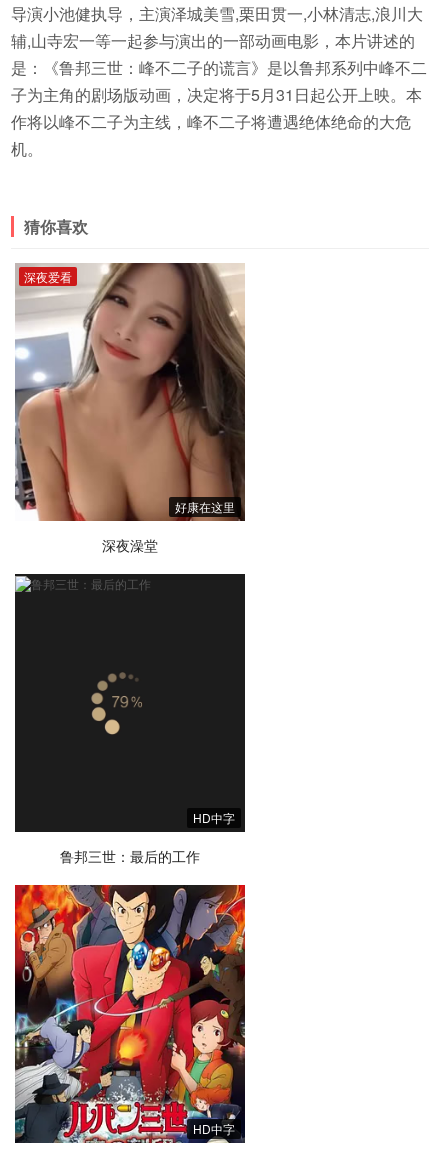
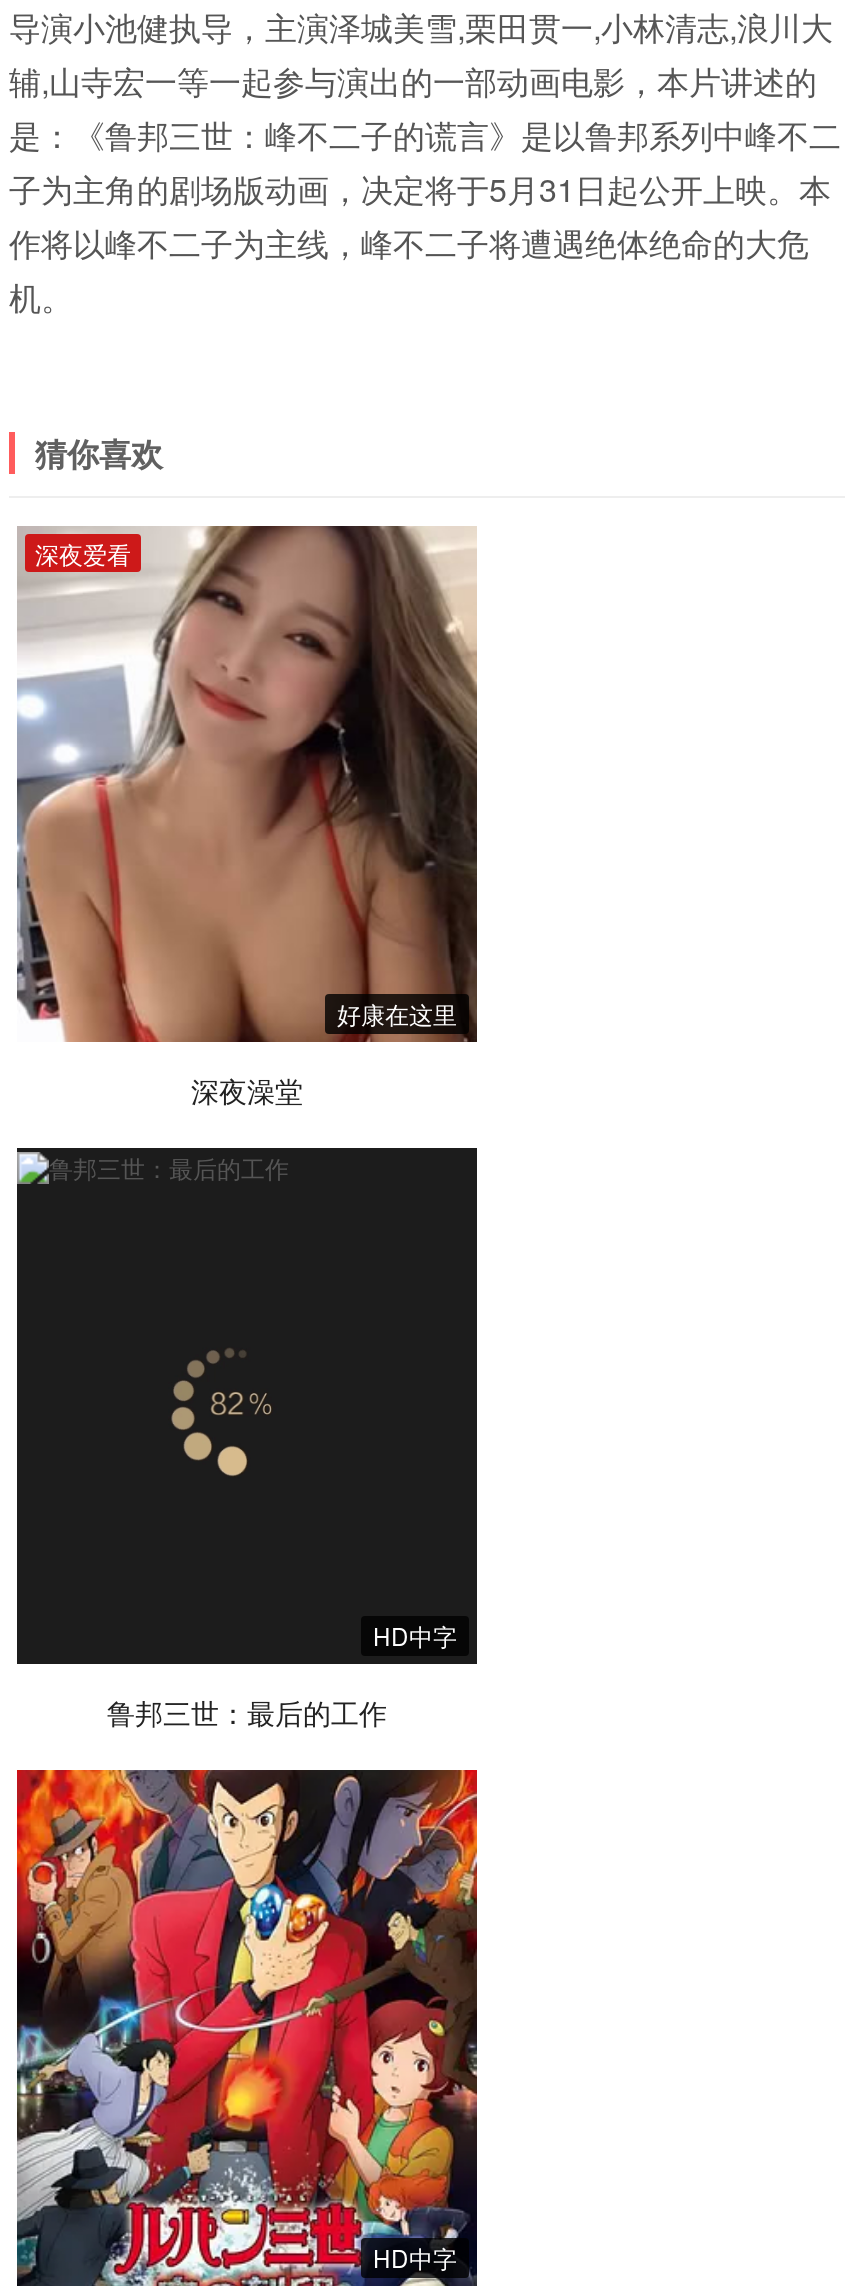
[91,673,138,738] [image] -> [171,1348,251,1478] [image]

